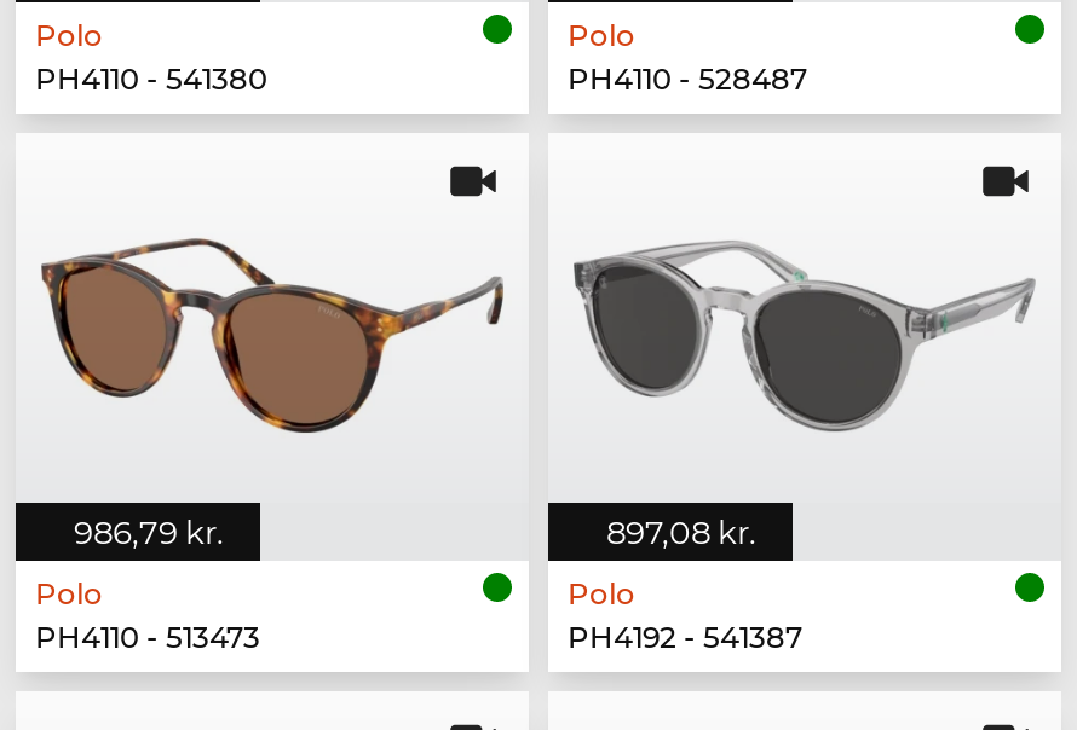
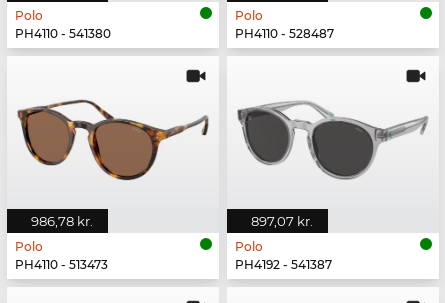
[74,511,224,550] 986,79 kr. -> [31,213,93,229] 986,78 kr.
[606,511,756,550] 897,08 kr. -> [251,213,313,229] 897,07 kr.

